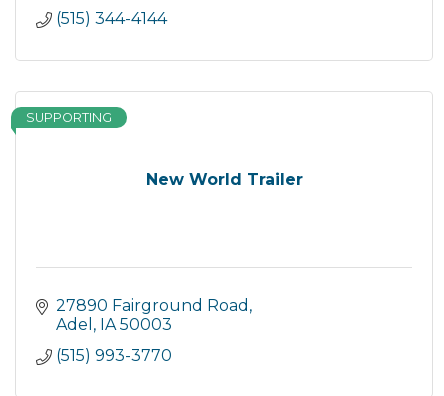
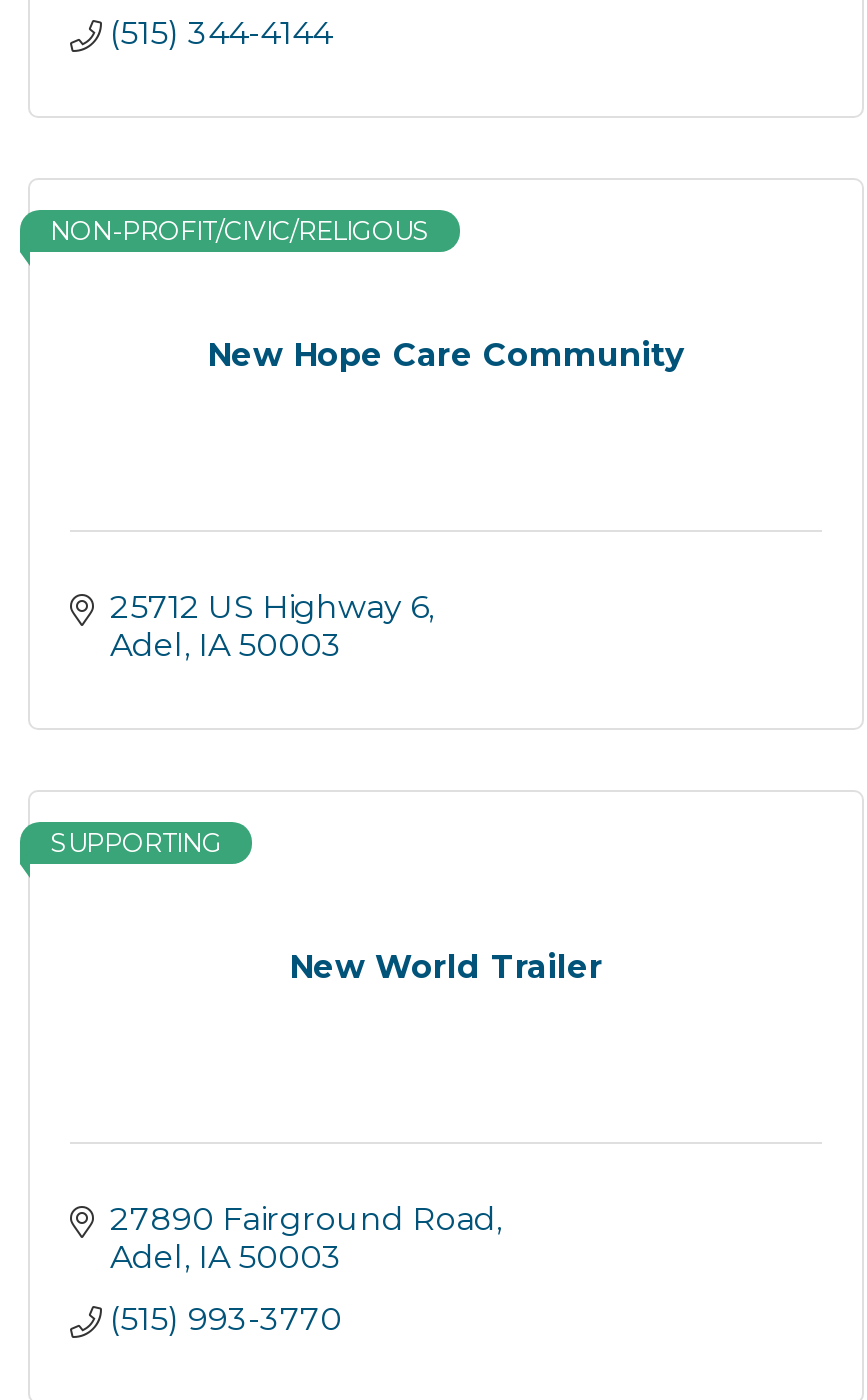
none -> [50,216,430,246] NON-PROFIT/CIVIC/RELIGOUS
none -> [110,588,428,664] 25712 US Highway 6 | Adel IA 50003
none -> [207,336,685,374] New Hope Care Community

